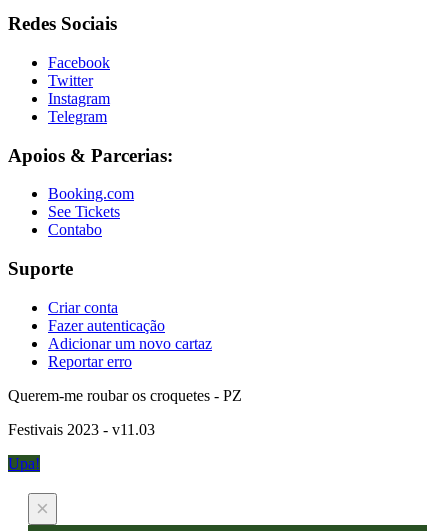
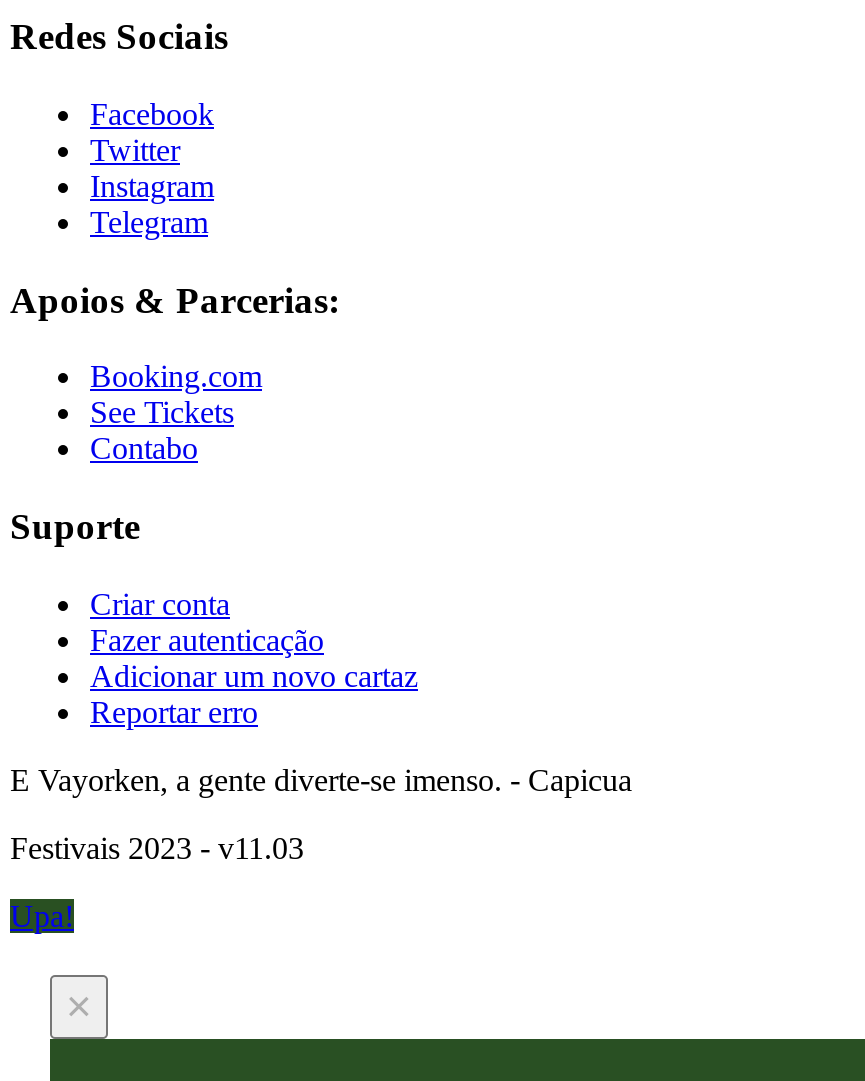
[8,387,242,404] Querem-me roubar os croquetes - PZ -> [10,762,632,796] E Vayorken, a gente diverte-se imenso. - Capicua

